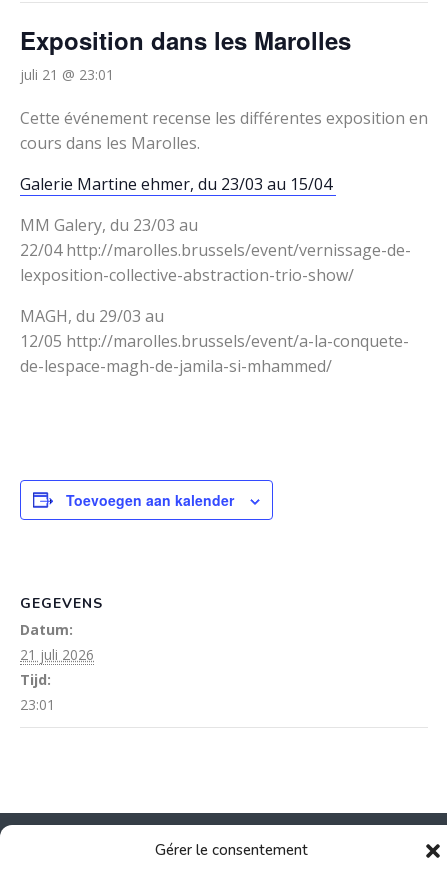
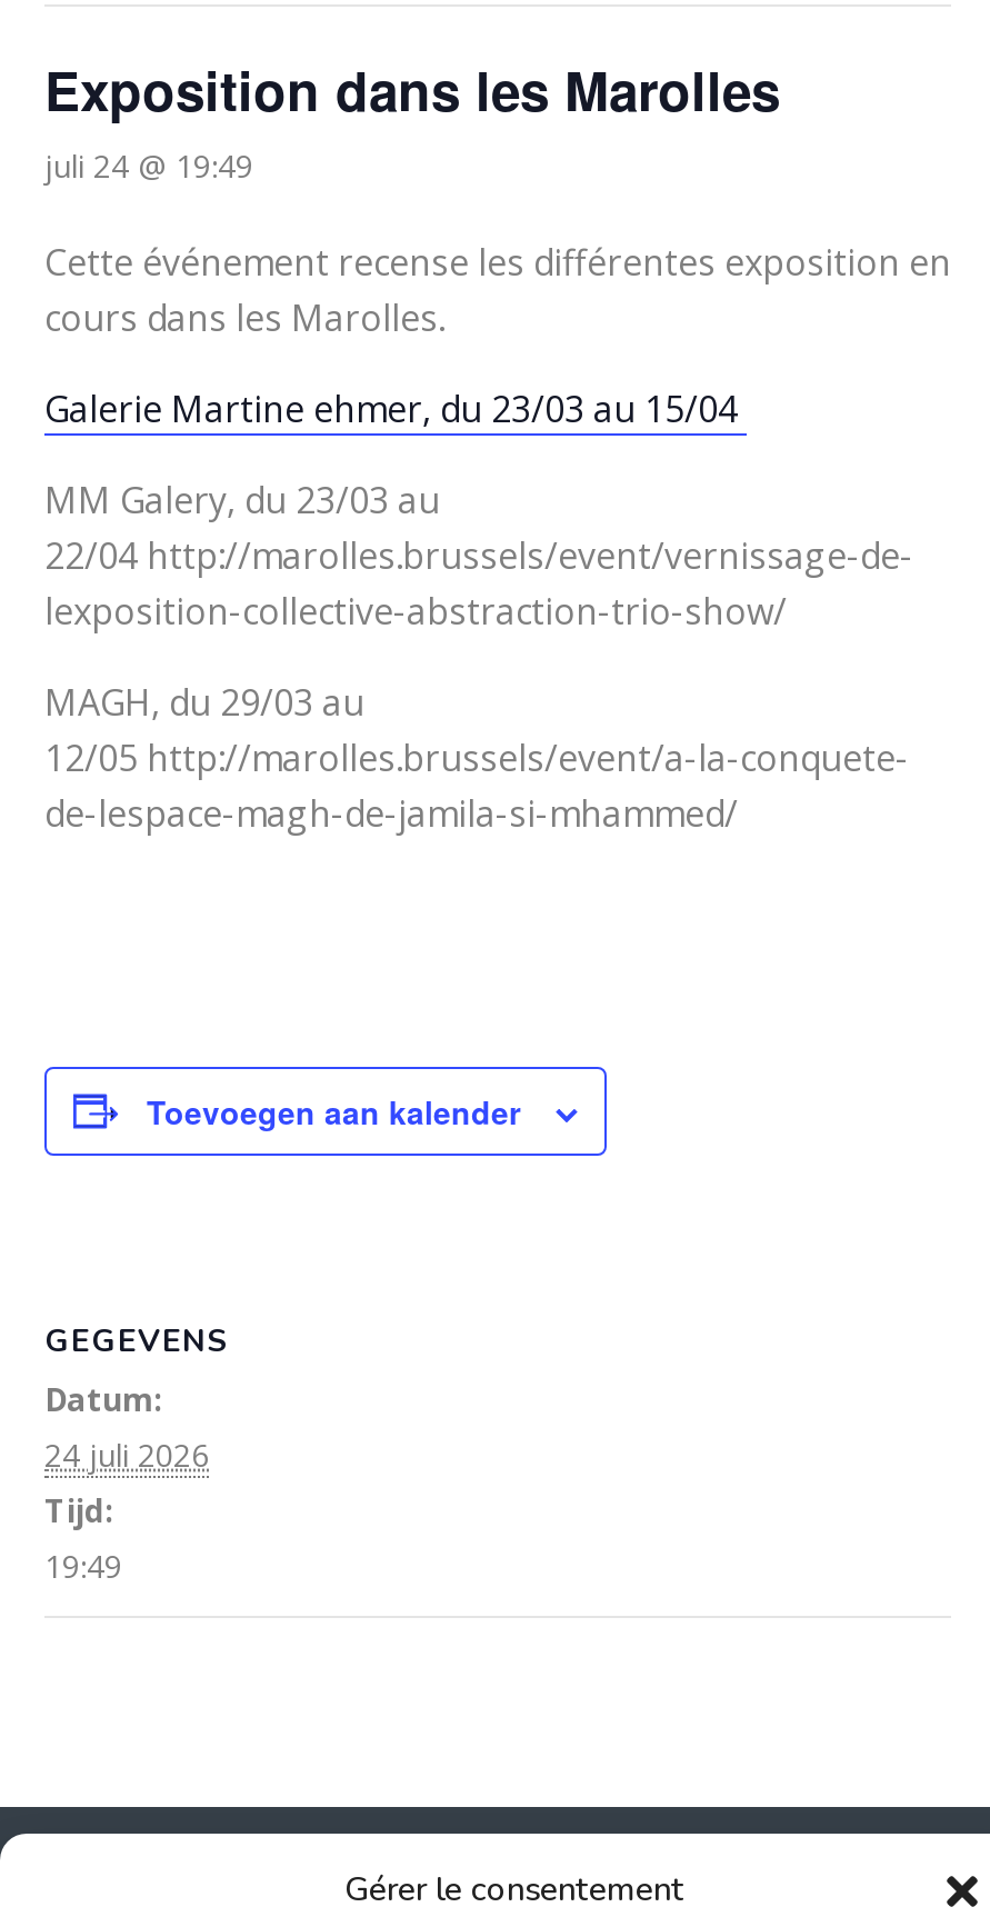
[20,65,114,84] juli 21 @ 23:01 -> [44,144,253,186] juli 24 @ 19:49
[20,645,94,664] 21 juli 2026 -> [44,1433,209,1475] 24 juli 2026
[20,695,55,714] 23:01 -> [44,1544,122,1586] 19:49

